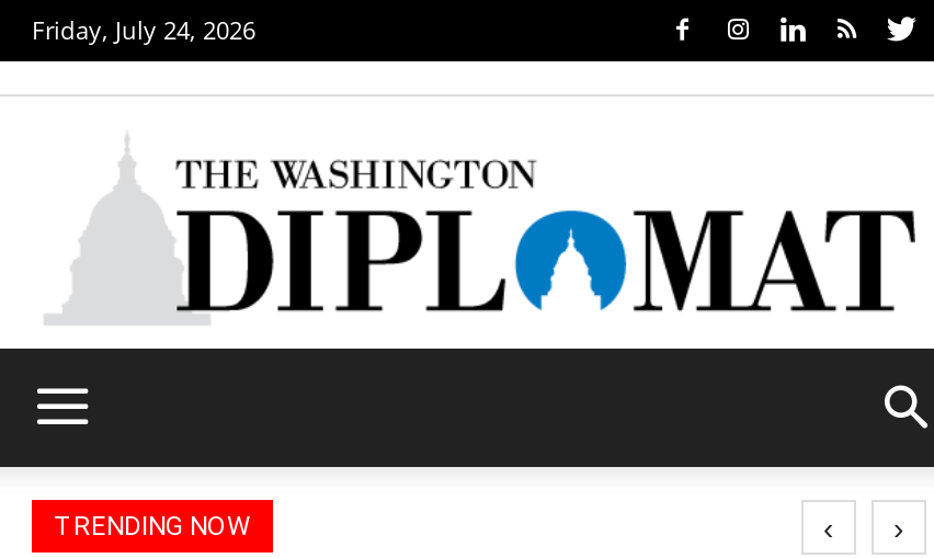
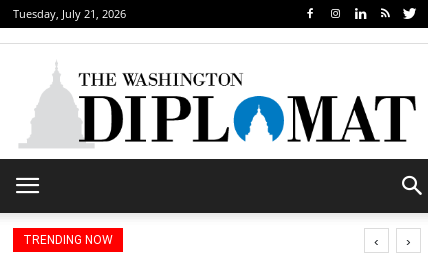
[32,13,255,46] Friday, July 24, 2026 -> [13,6,126,21] Tuesday, July 21, 2026

